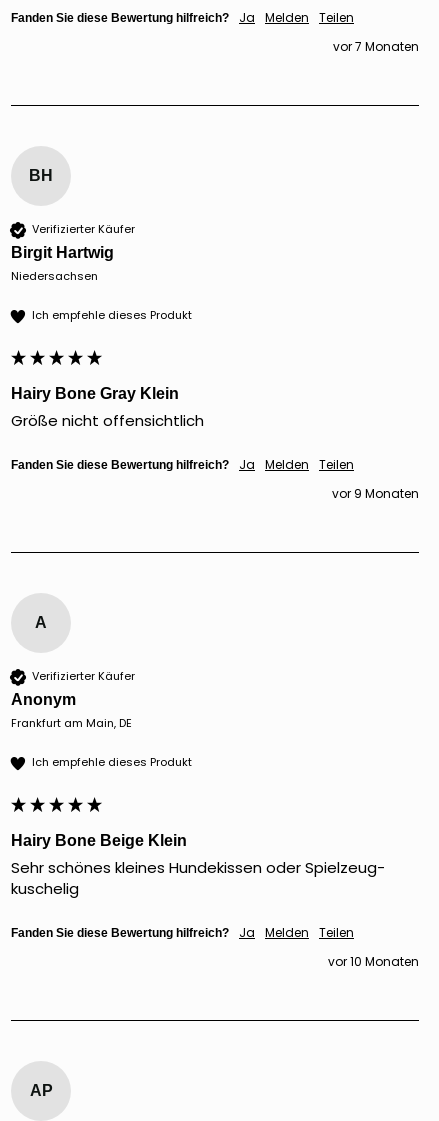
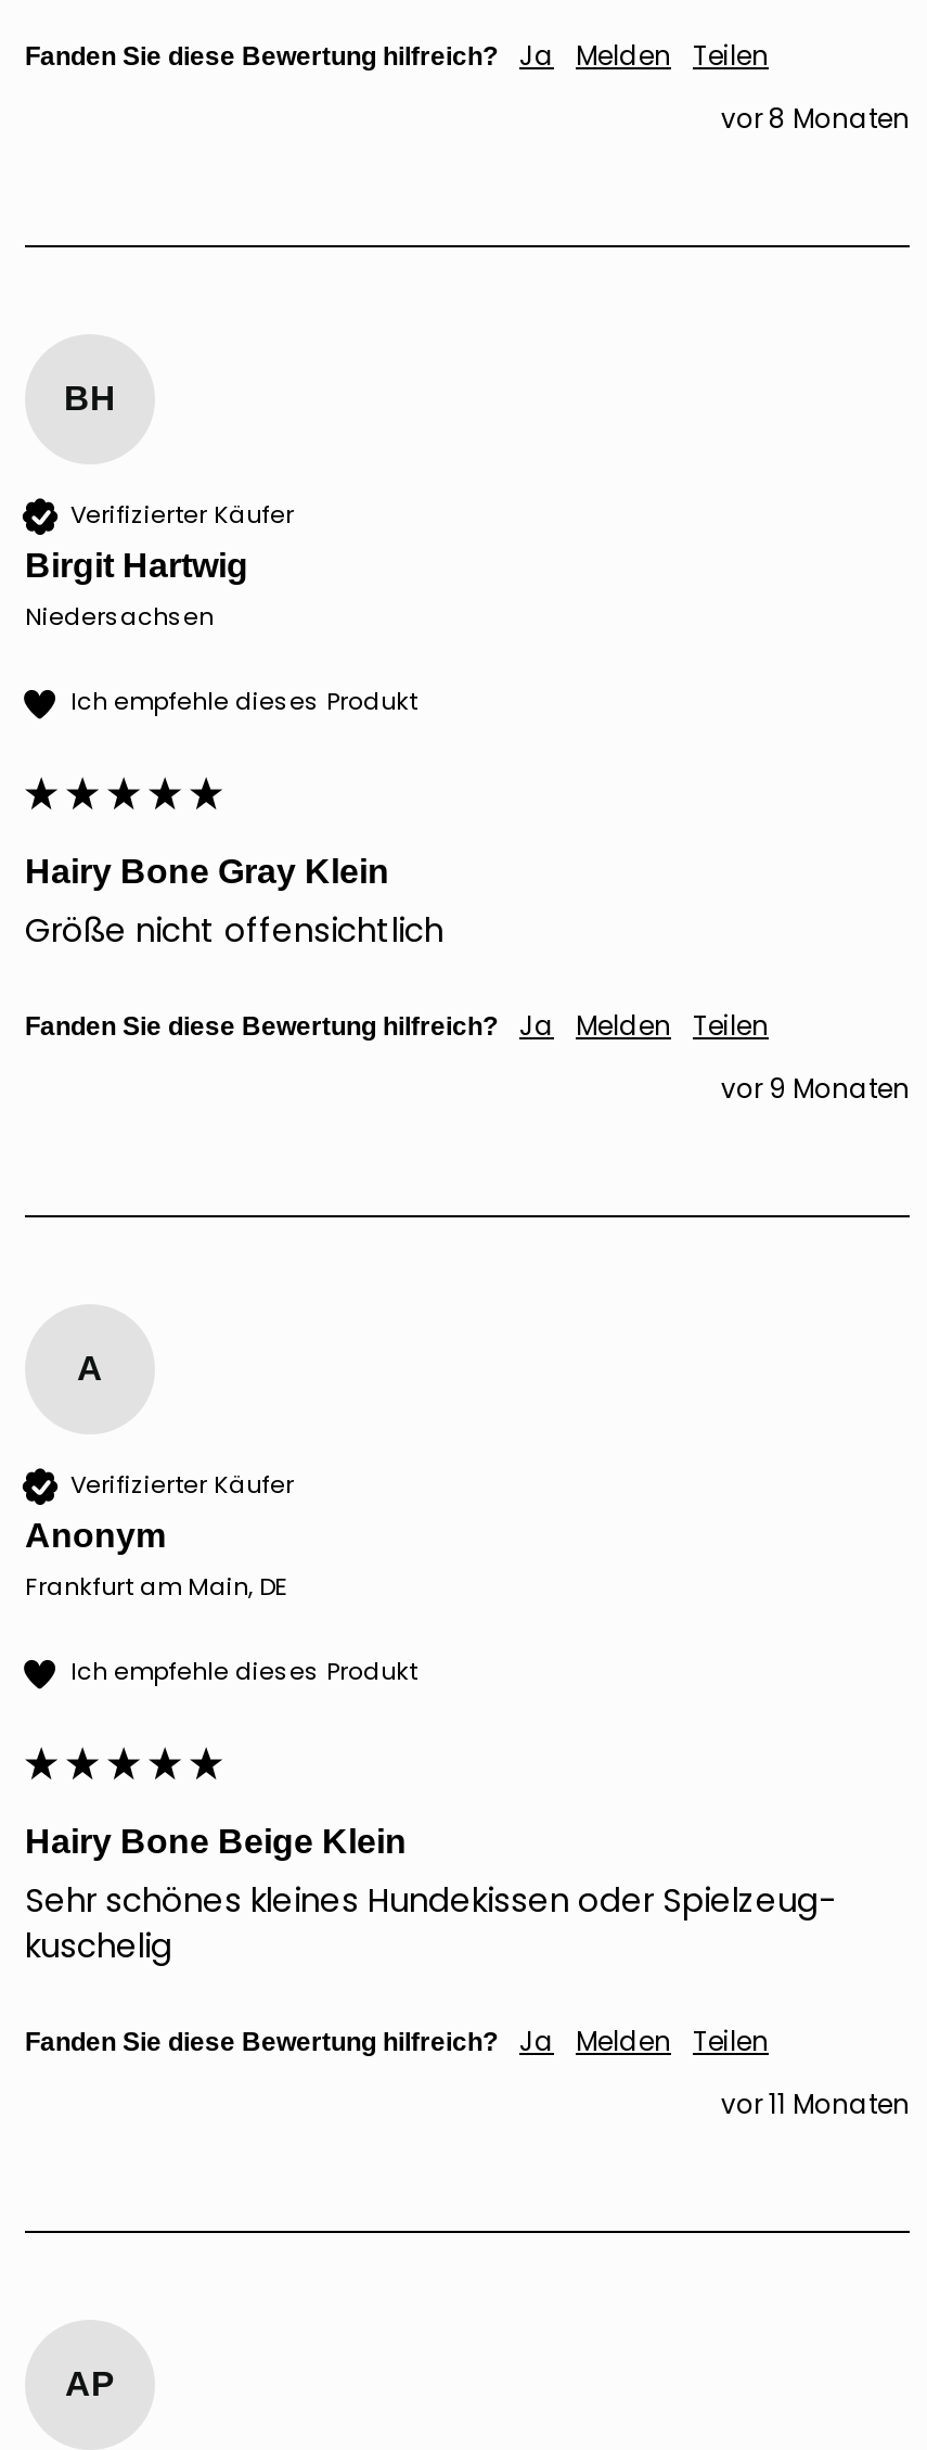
[333,37,419,54] vor 7 Monaten -> [721,99,910,136] vor 8 Monaten
[328,952,419,969] vor 10 Monaten -> [721,2084,910,2121] vor 11 Monaten

